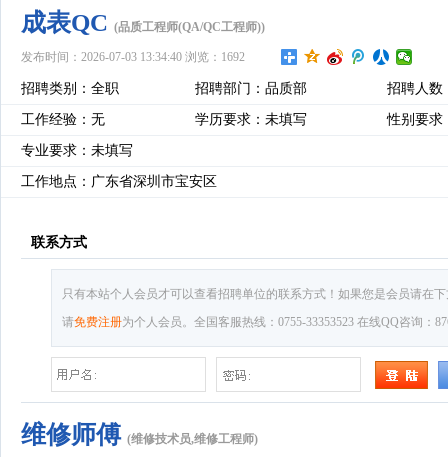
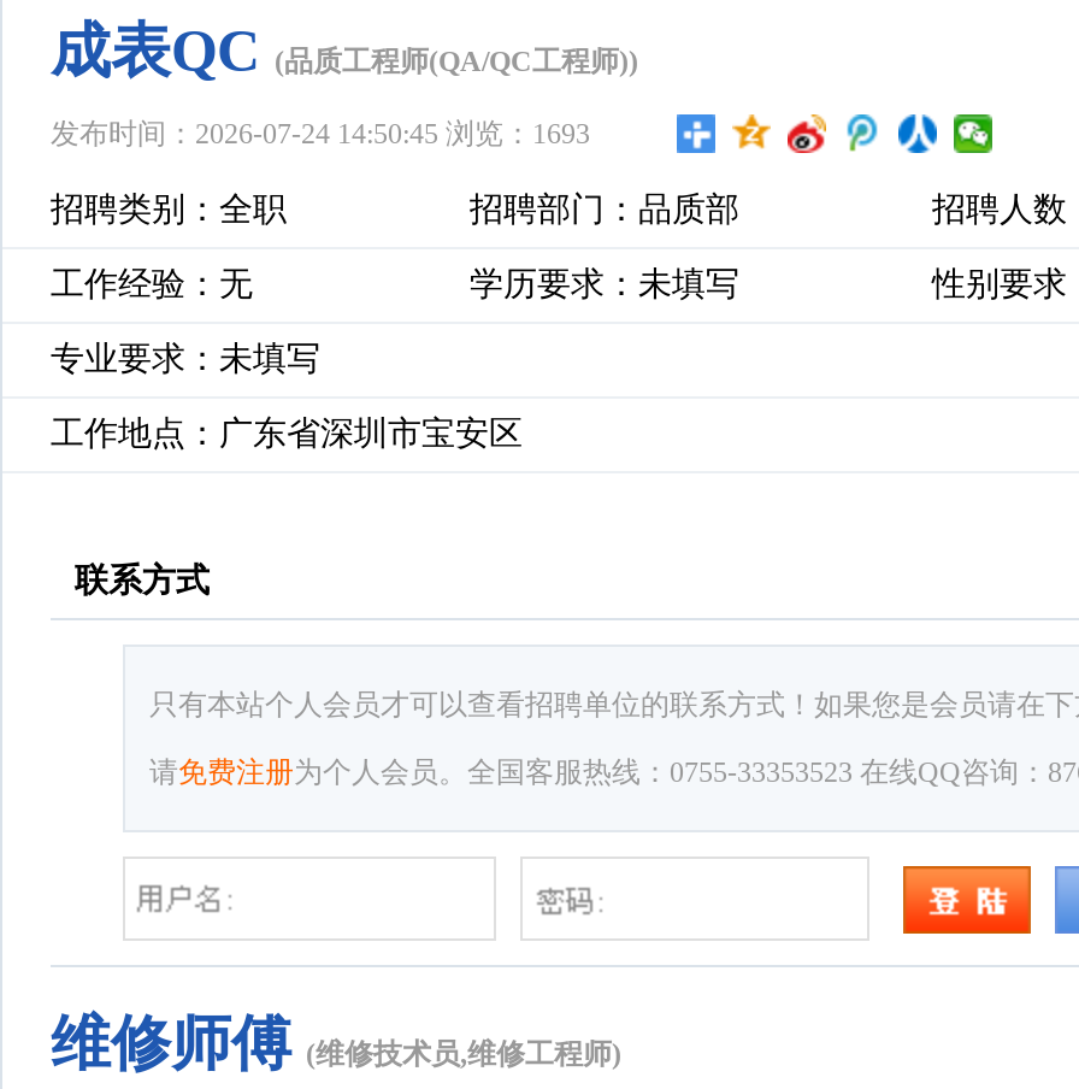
[21,50,245,64] 发布时间：2026-07-03 13:34:40 浏览：1692 -> [51,117,590,151] 发布时间：2026-07-24 14:50:45 浏览：1693

